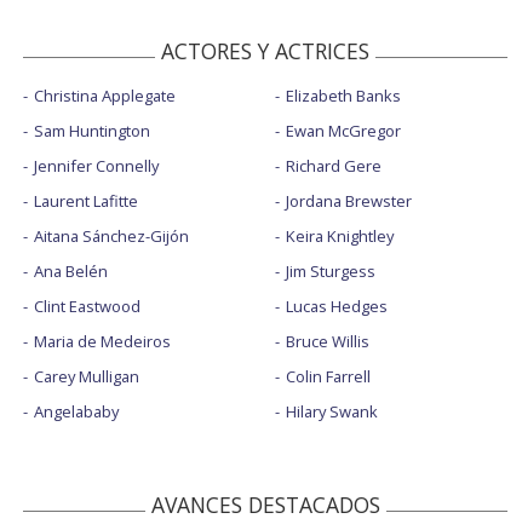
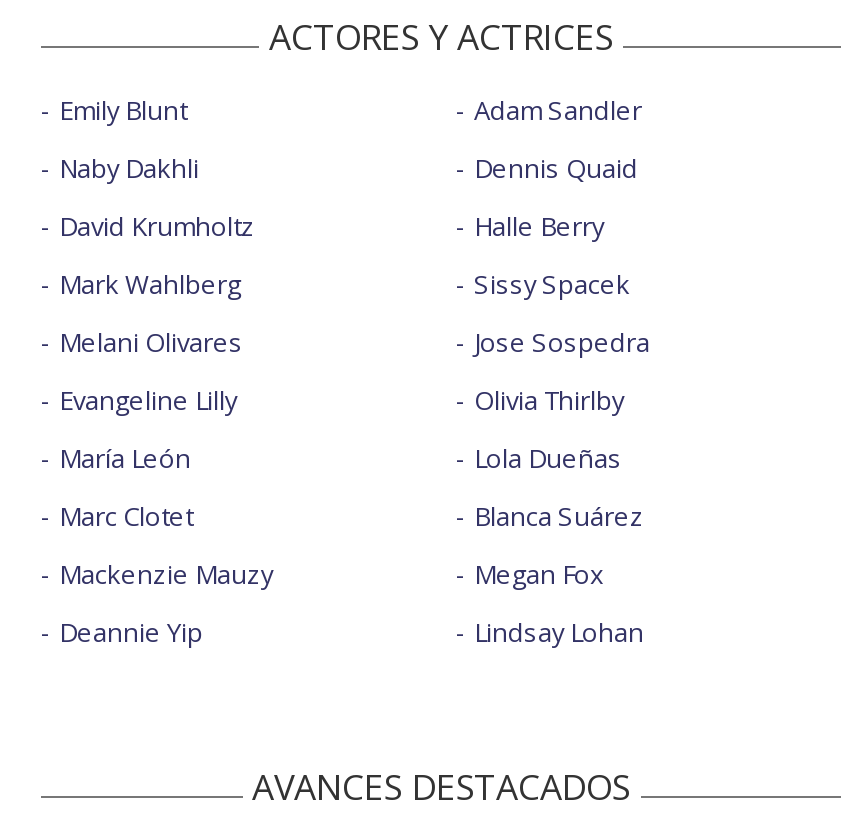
[34,85,176,107] Christina Applegate -> [59,92,187,128] Emily Blunt
[285,85,400,107] Elizabeth Banks -> [474,92,642,128] Adam Sandler
[34,120,150,142] Sam Huntington -> [59,150,199,186] Naby Dakhli
[285,120,400,142] Ewan McGregor -> [474,150,638,186] Dennis Quaid
[34,155,159,177] Jennifer Connelly -> [59,208,255,244] David Krumholtz
[285,155,381,177] Richard Gere -> [474,208,604,244] Halle Berry
[34,190,138,212] Laurent Lafitte -> [59,266,241,302] Mark Wahlberg
[285,190,411,212] Jordana Brewster -> [474,266,630,302] Sissy Spacek
[34,226,189,247] Aitana Sánchez-Gijón -> [59,324,243,360] Melani Olivares
[285,226,393,247] Keira Knightley -> [474,324,650,360] Jose Sospedra
[34,261,108,282] Ana Belén -> [59,382,237,418] Evangeline Lilly
[285,261,375,282] Jim Sturgess -> [474,382,624,418] Olivia Thirlby
[34,296,140,318] Clint Eastwood -> [59,440,191,476] María León
[285,296,387,318] Lucas Hedges -> [474,440,622,476] Lola Dueñas
[34,331,171,353] Maria de Medeiros -> [59,498,193,534] Marc Clotet
[285,331,369,353] Bruce Willis -> [474,498,644,534] Blanca Suárez
[34,366,139,388] Carey Mulligan -> [59,556,273,592] Mackenzie Mauzy
[285,366,370,388] Colin Farrell -> [474,556,604,592] Megan Fox
[34,401,119,423] Angelababy -> [59,614,203,650] Deannie Yip
[285,401,377,423] Hilary Swank -> [474,614,644,650] Lindsay Lohan

